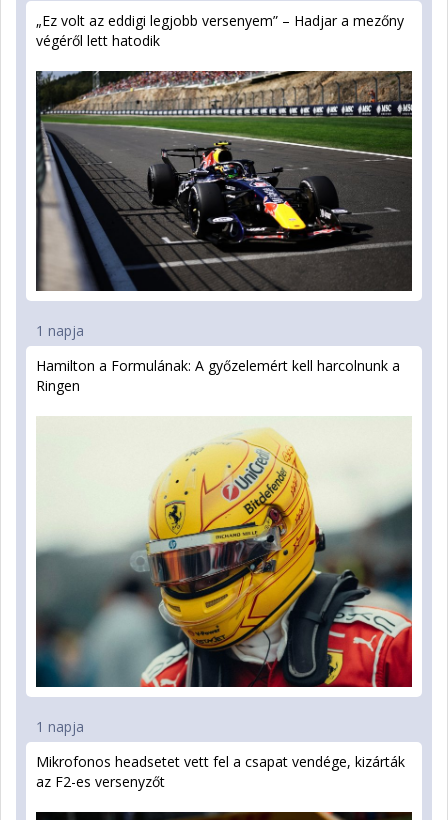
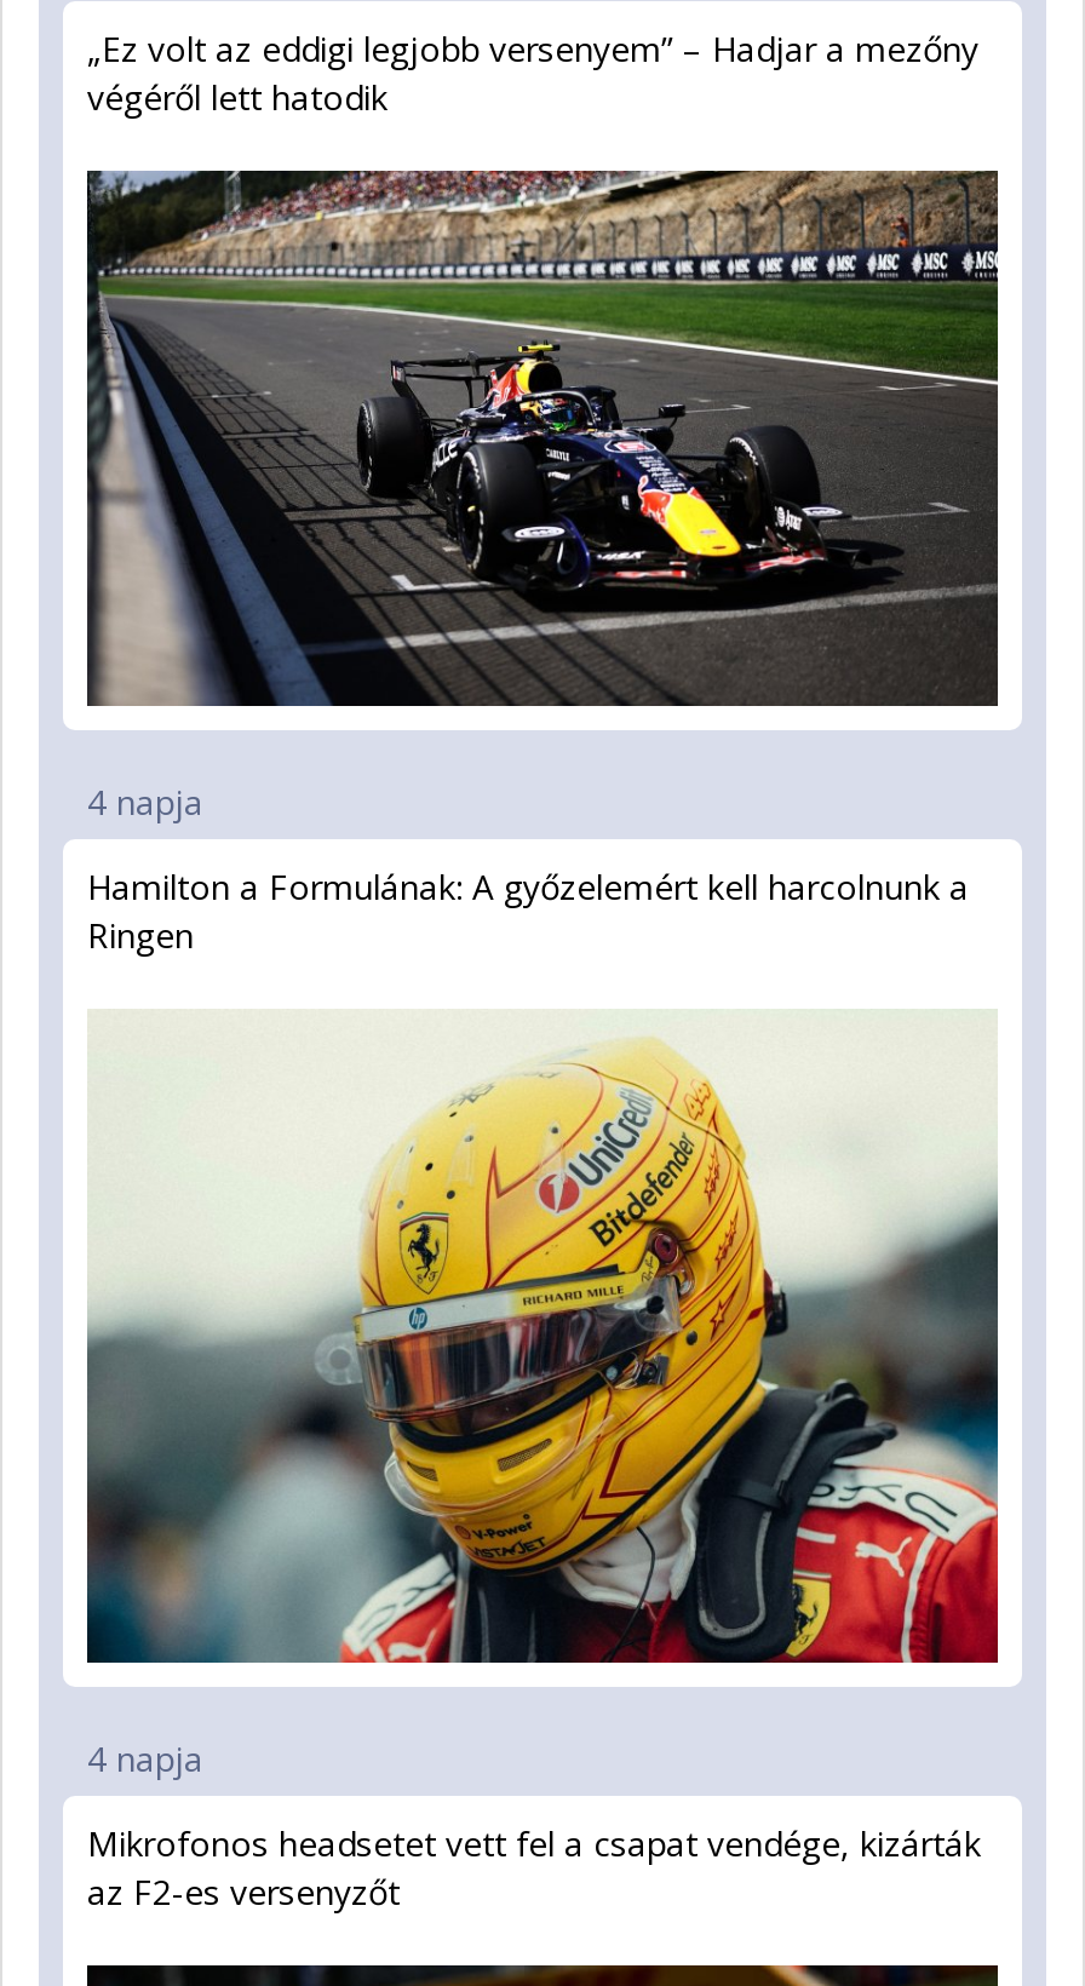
[36,321,84,340] 1 napja -> [87,778,203,824] 4 napja
[36,717,84,736] 1 napja -> [87,1736,203,1782] 4 napja

